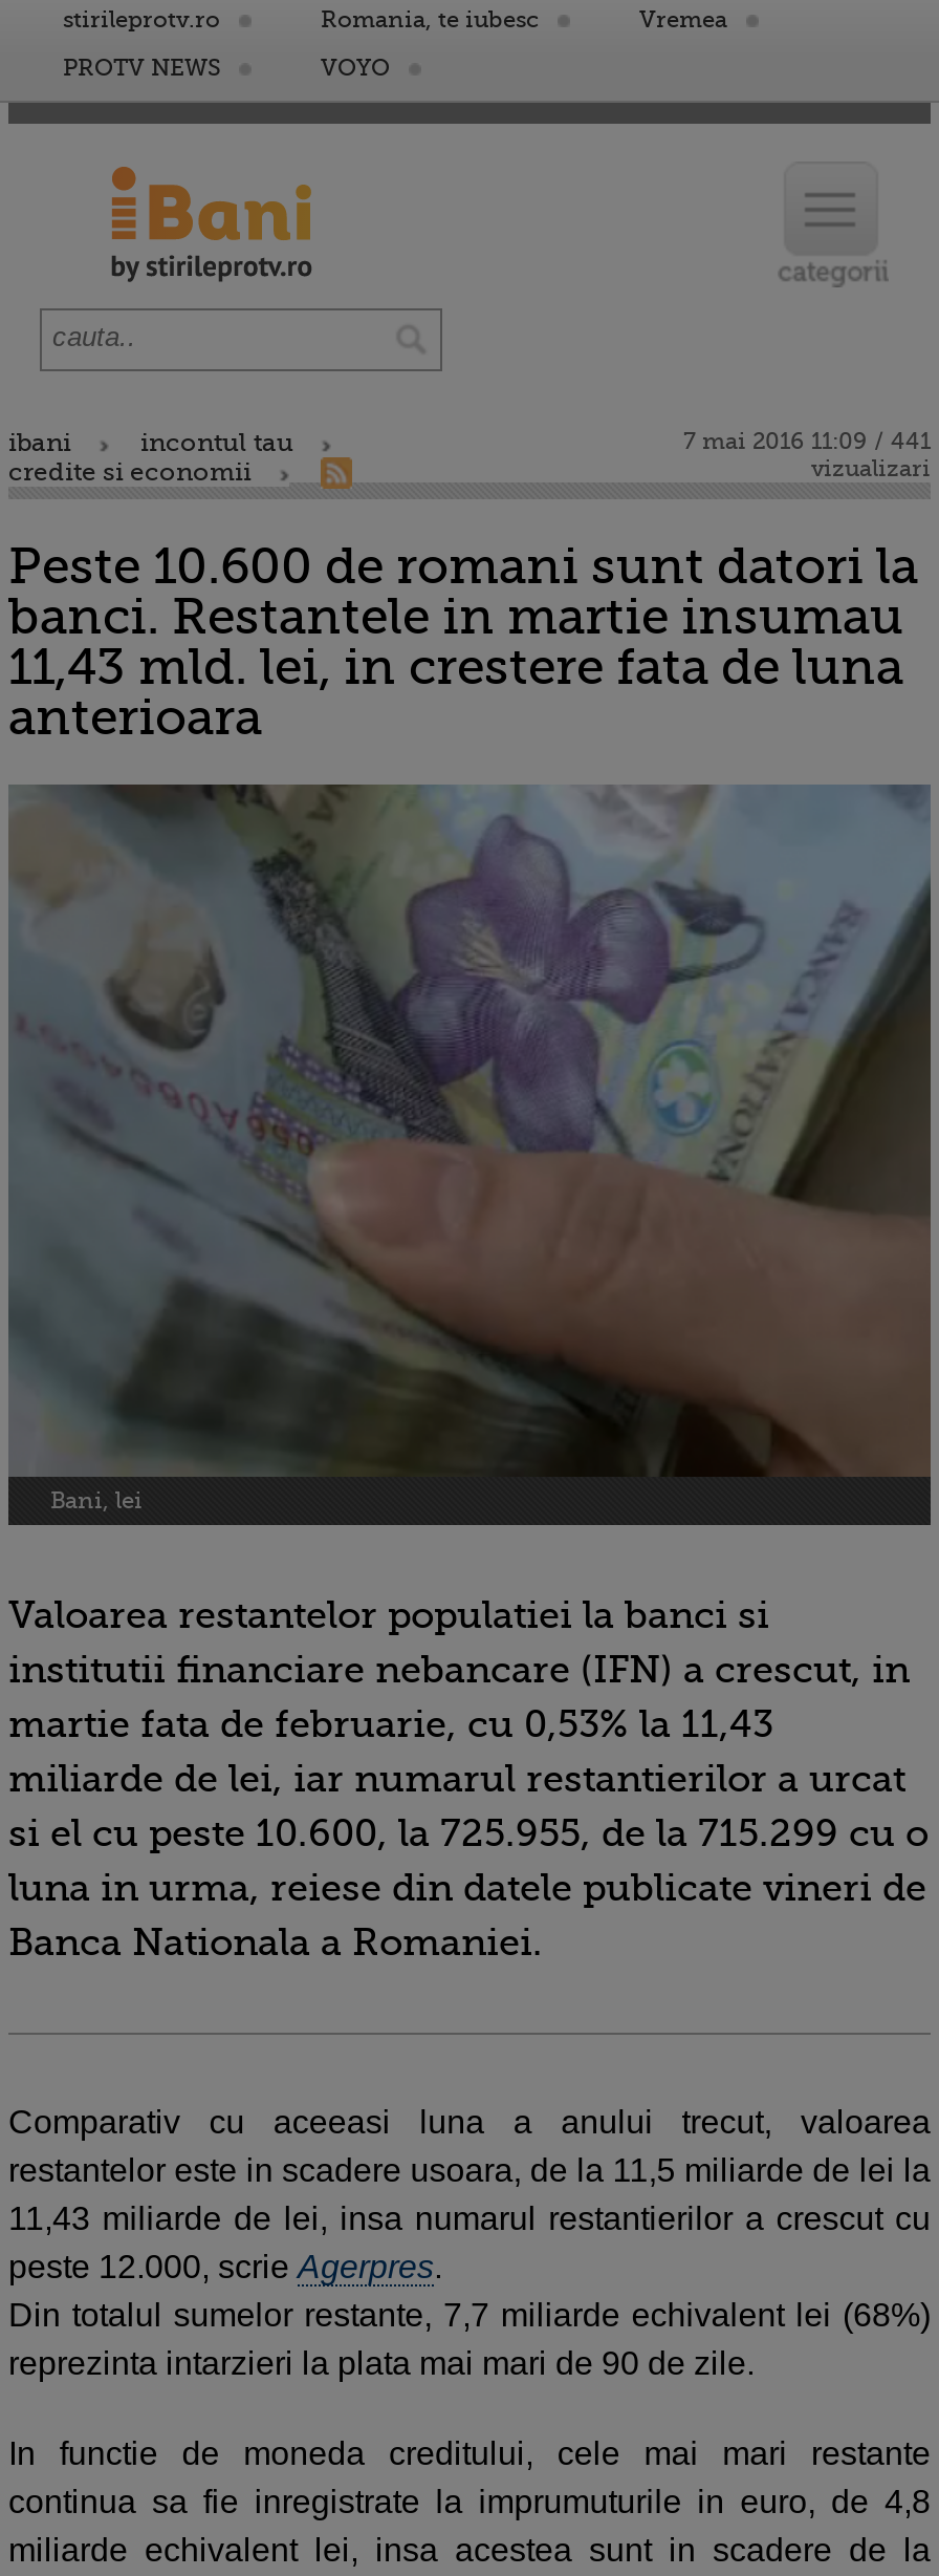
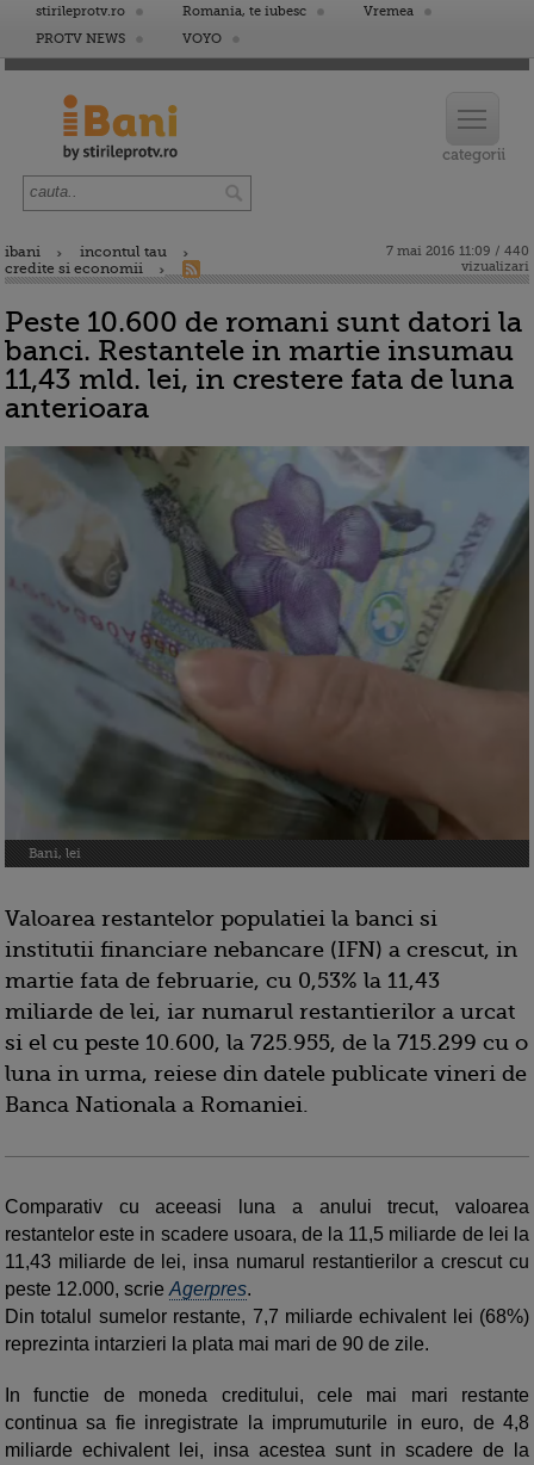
[683,428,931,455] 7 mai 2016 11:09 / 441 -> [386,243,529,259] 7 mai 2016 11:09 / 440

